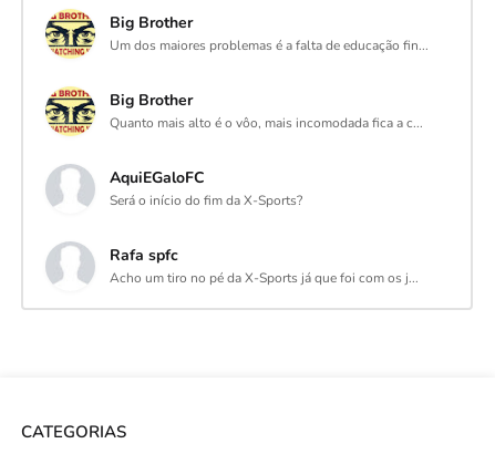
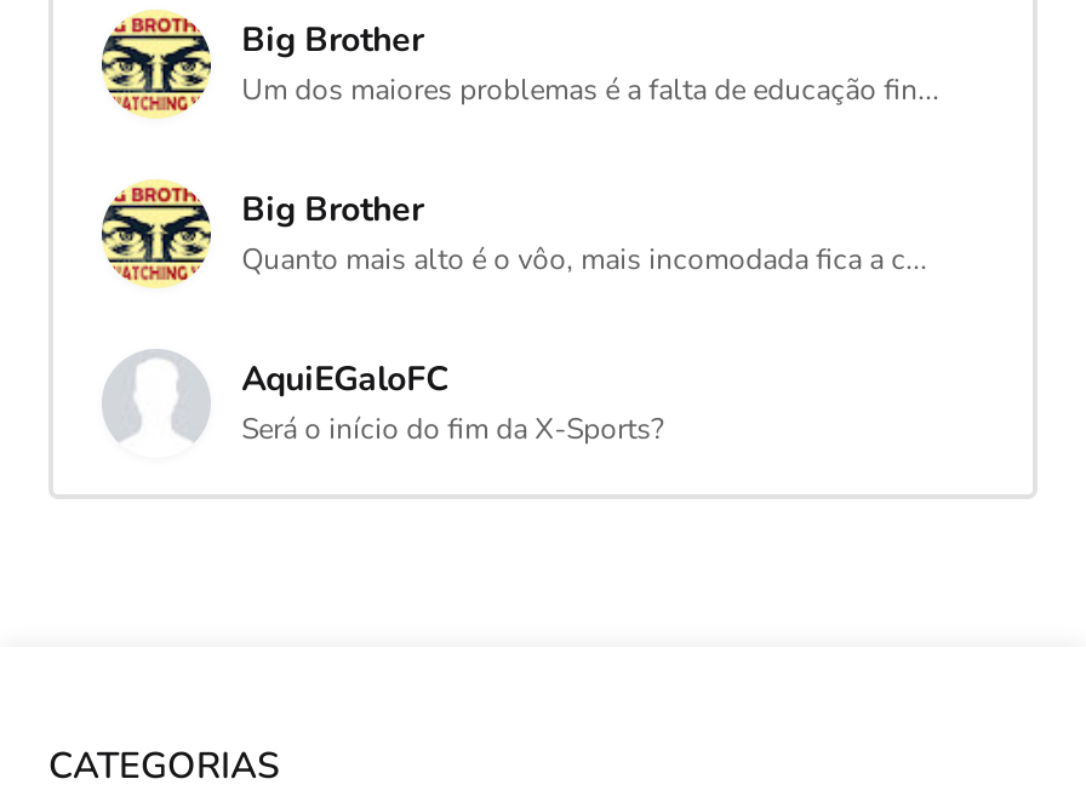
[109,245,418,287] Rafa spfc | Acho um tiro no pé da X-Sports já que foi com os j... -> none

